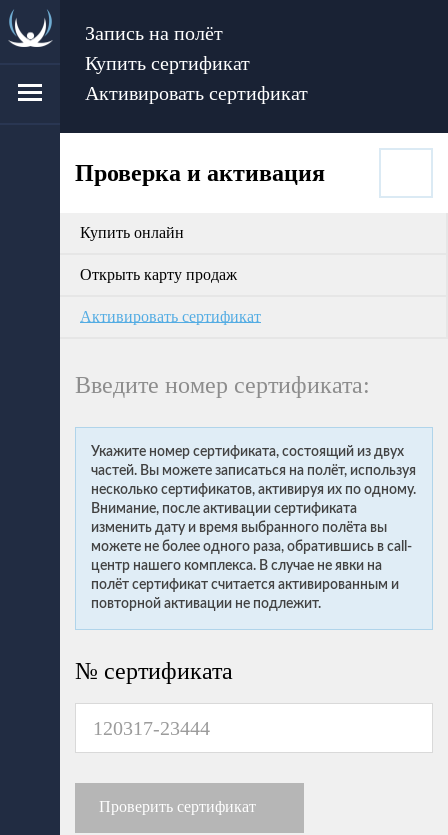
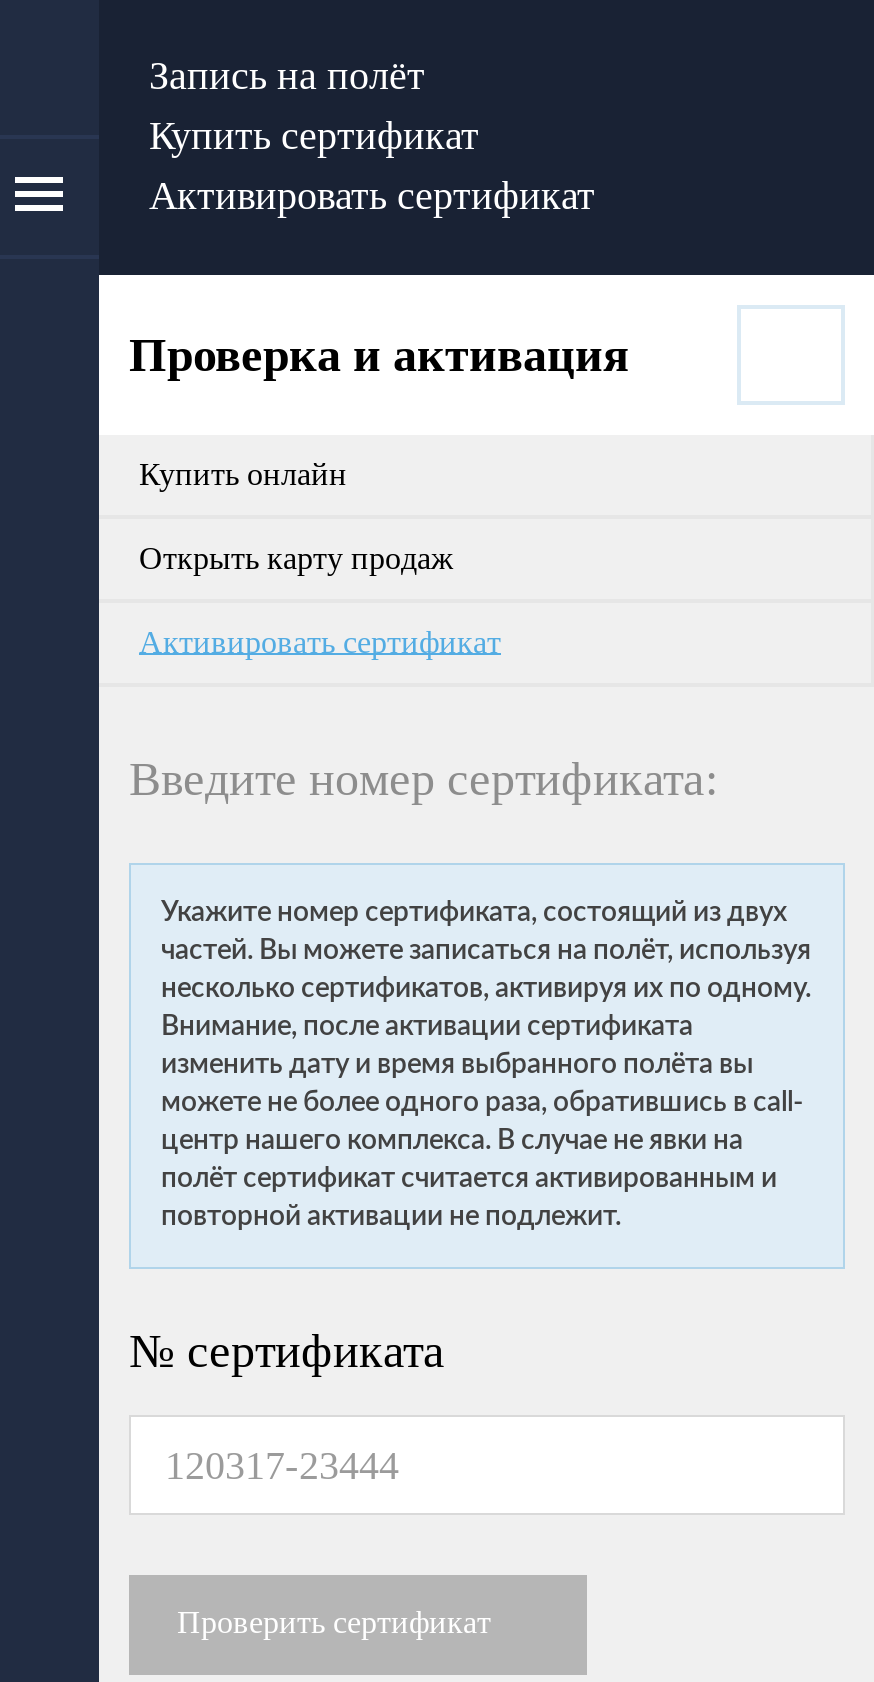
[8,10,53,48] [image] -> none

